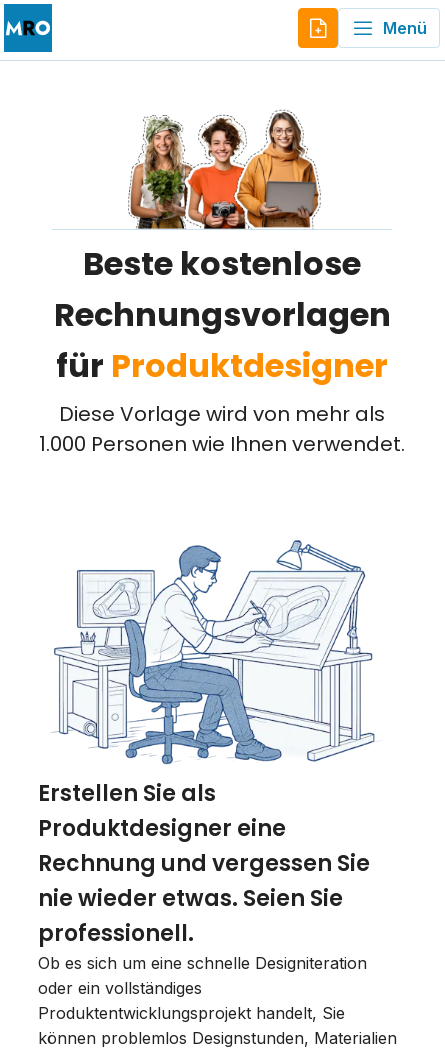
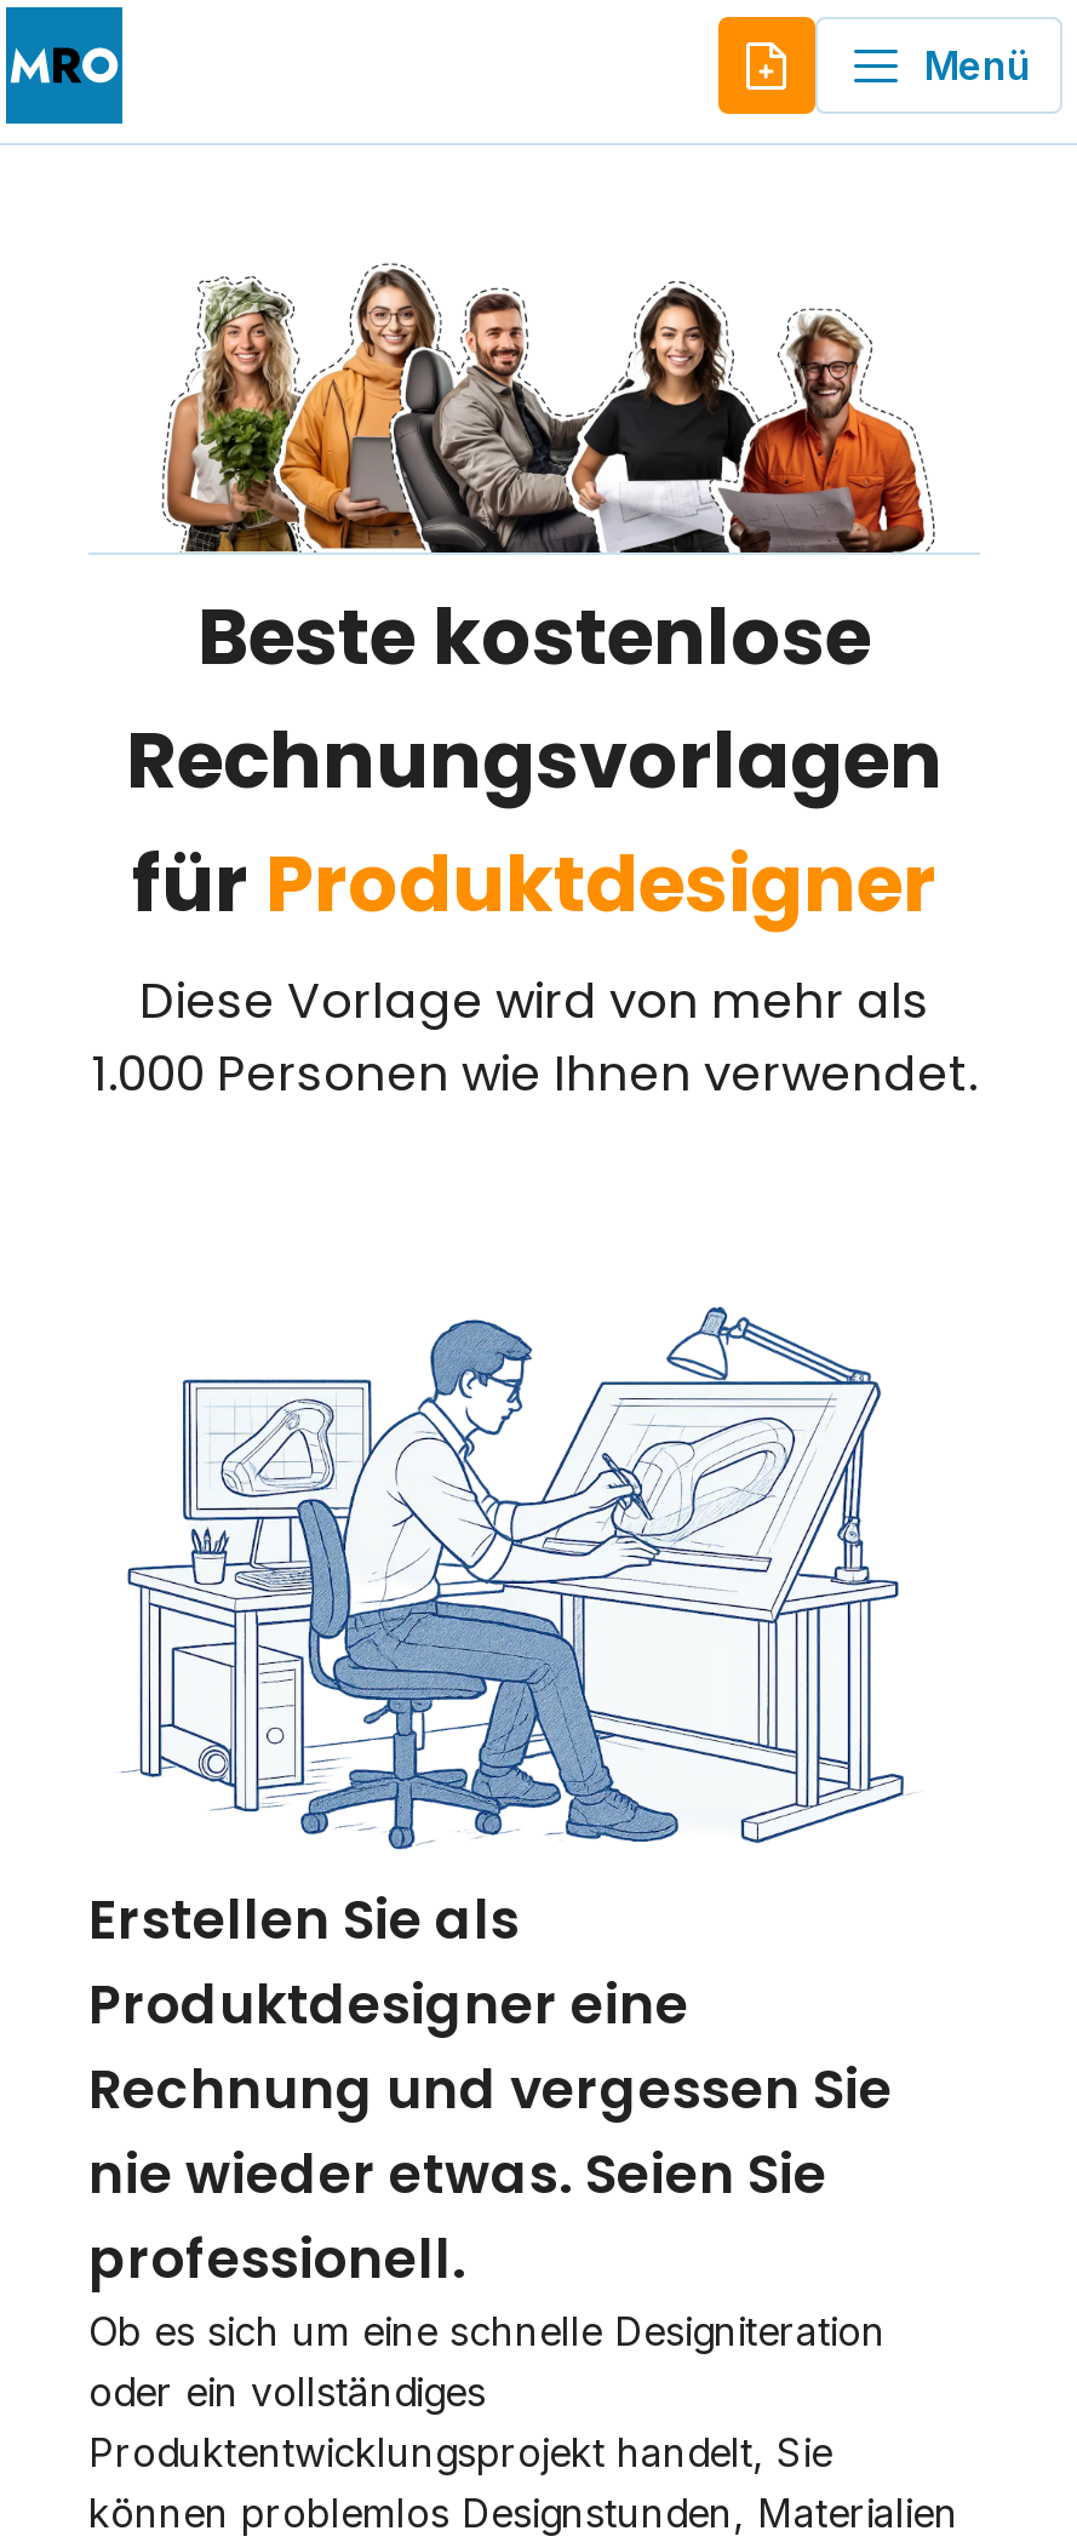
[69,110,383,230] [image] -> [161,264,936,555] [image]

